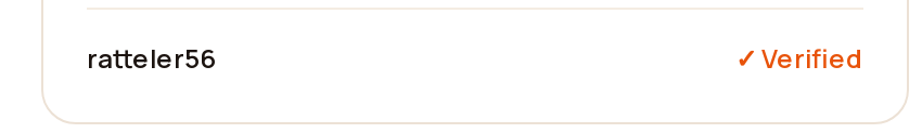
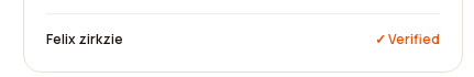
[87,40,217,77] ratteler56 -> [46,30,123,48] Felix zirkzie

